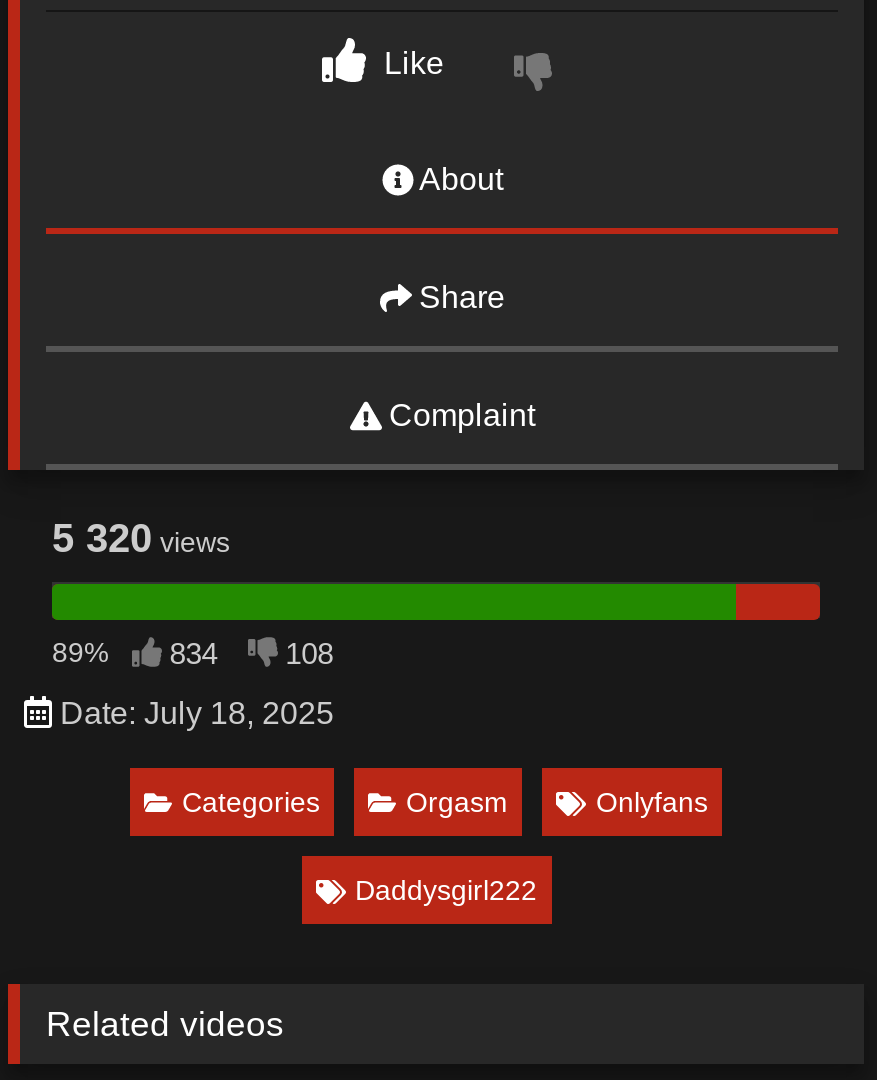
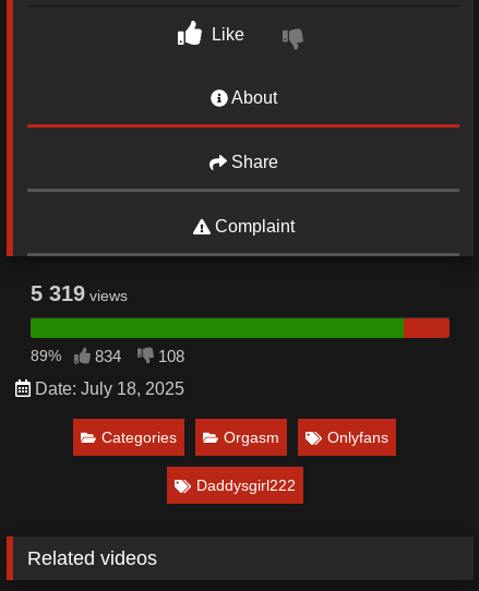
[52,515,230,559] 5 320 views -> [31,281,128,305] 5 319 views

